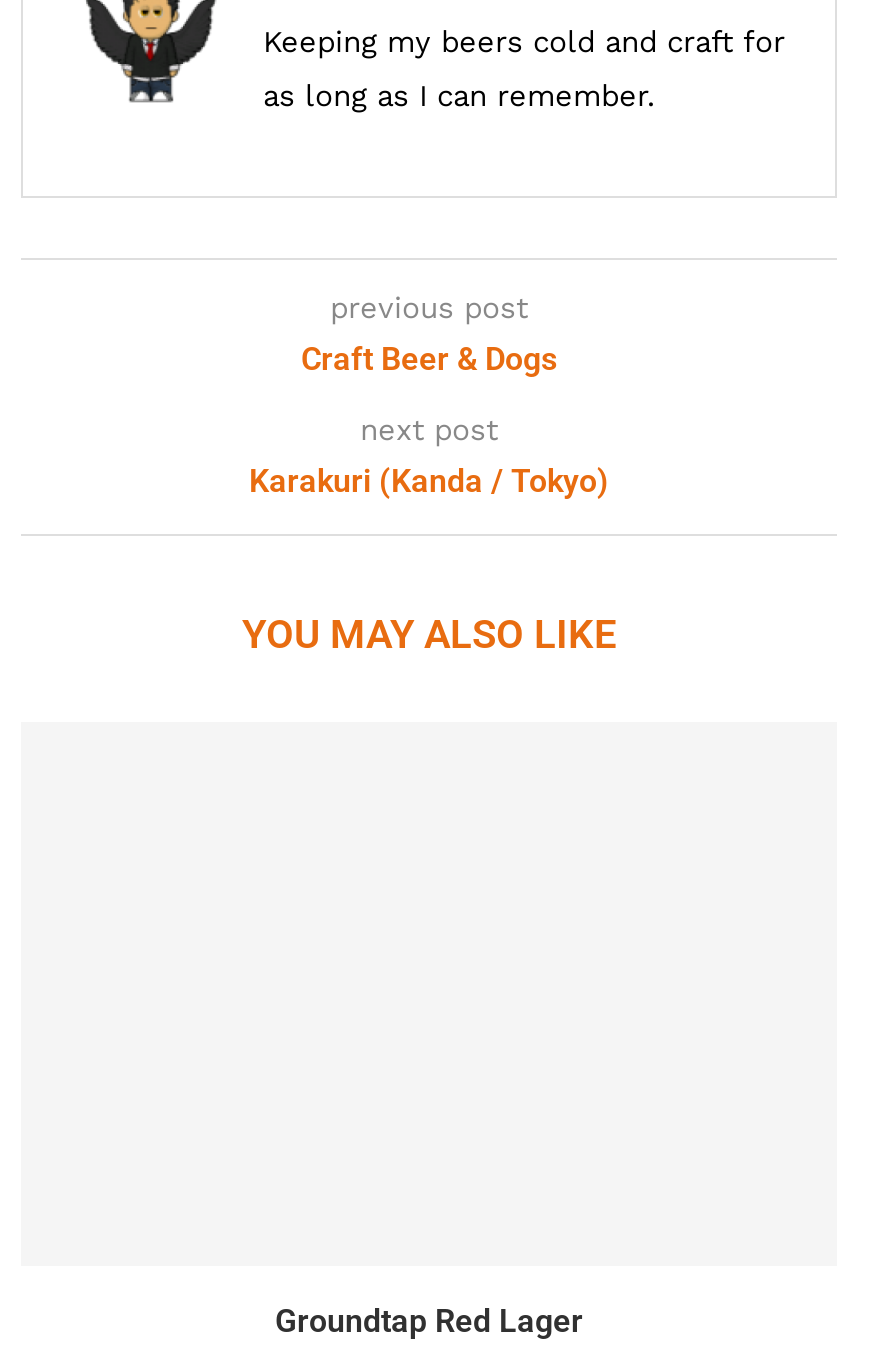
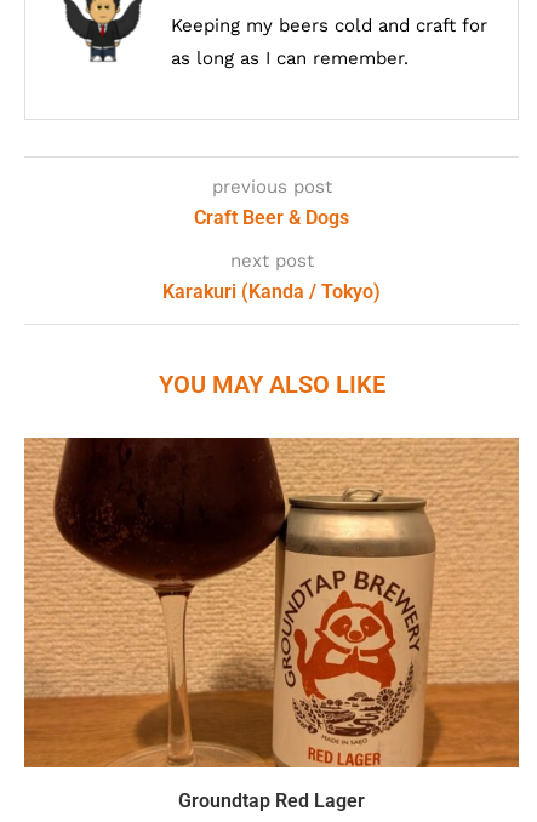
none -> [23,436,520,769] [image]

